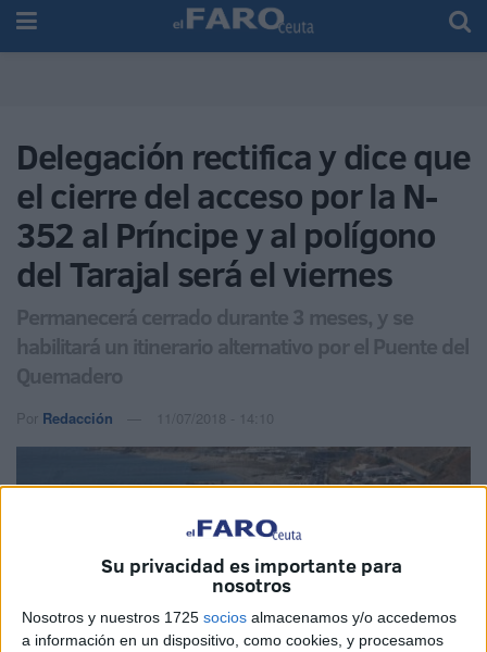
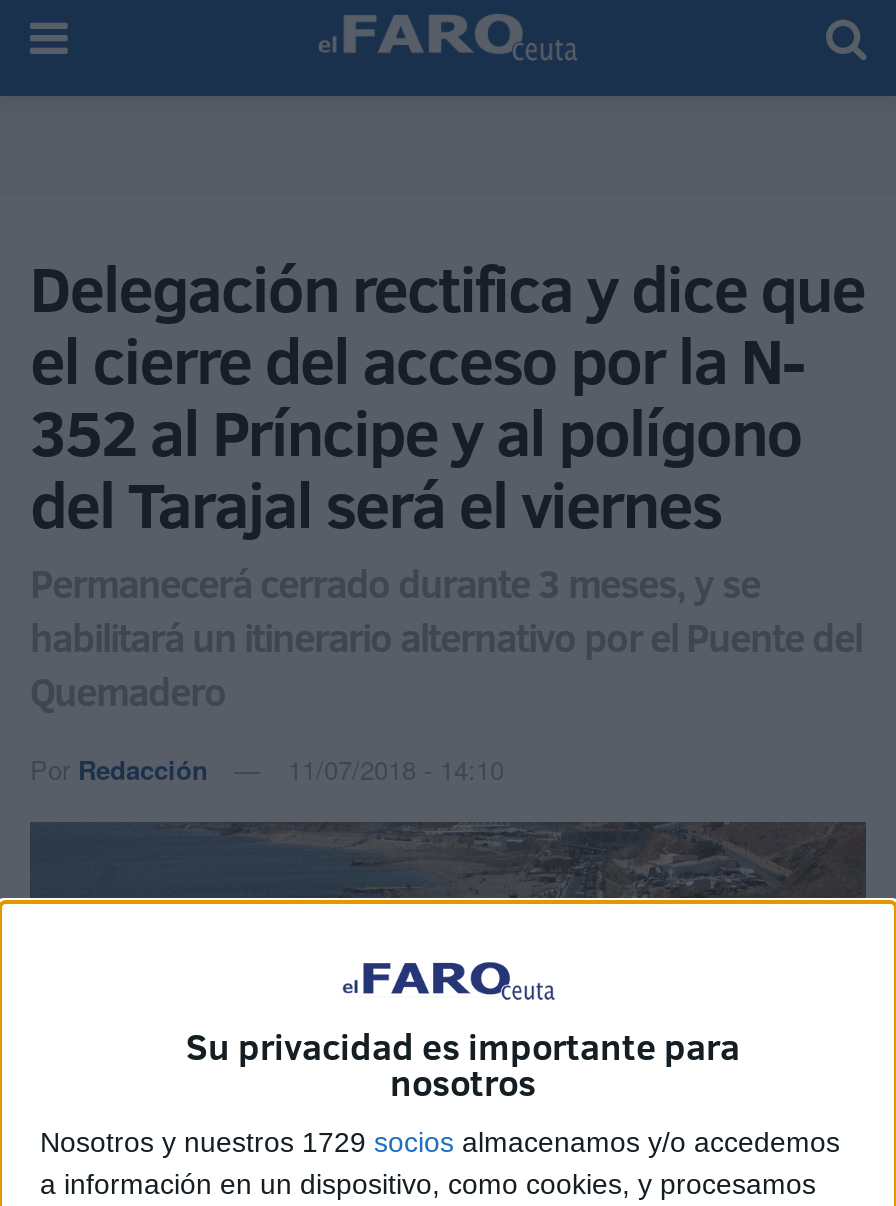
[22,608,457,626] Nosotros y nuestros 1725 socios almacenamos y/o accedemos -> [40,1126,840,1158] Nosotros y nuestros 1729 socios almacenamos y/o accedemos

